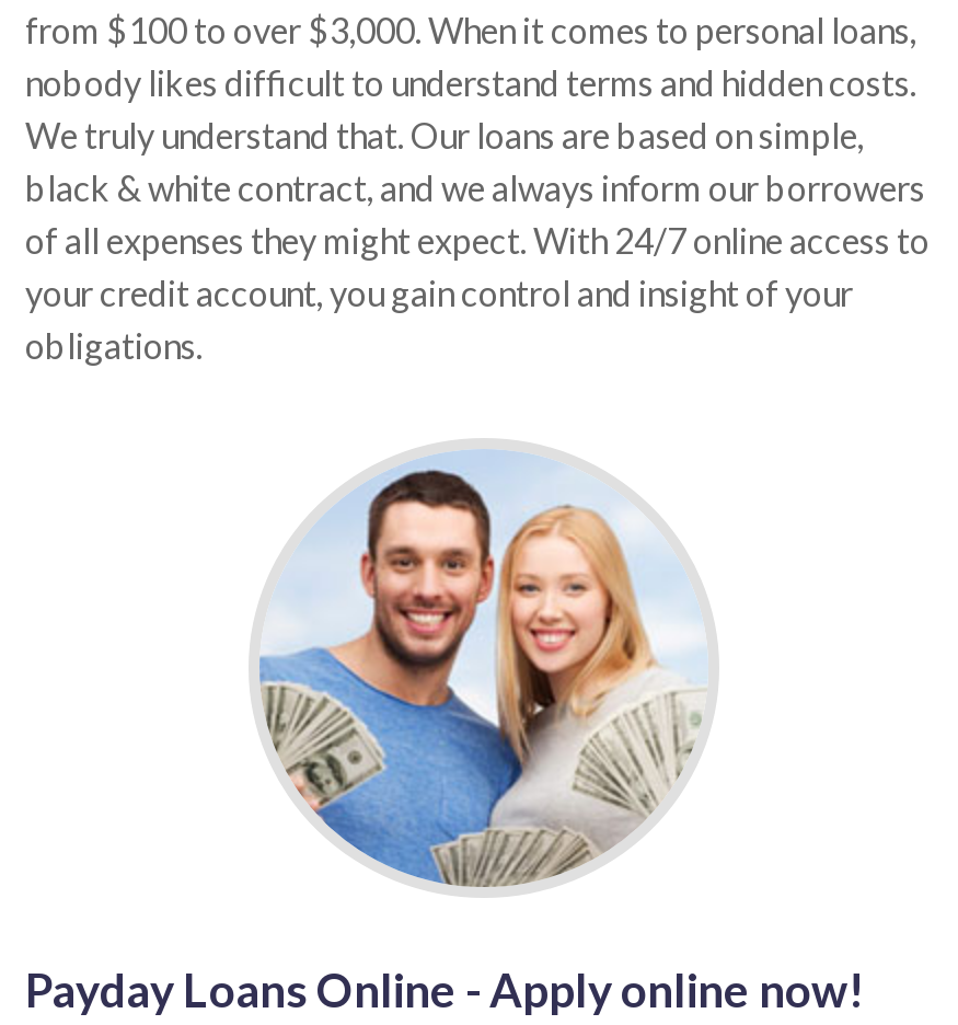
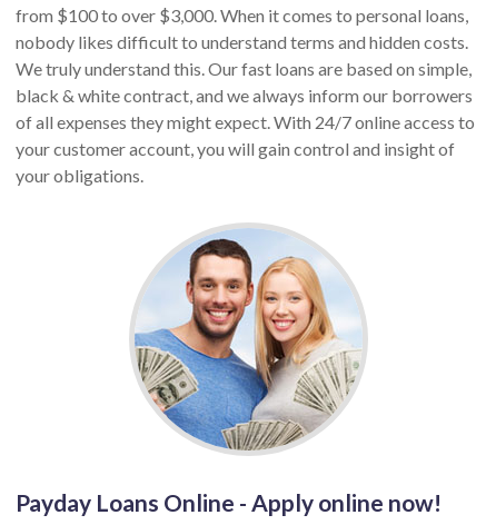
[25,114,864,156] We truly understand that. Our loans are based on simple, -> [16,58,472,79] We truly understand this. Our fast loans are based on simple,
[25,272,853,366] your credit account, you gain control and insight of your | obligations. -> [16,138,455,186] your customer account, you will gain control and insight of | your obligations.

